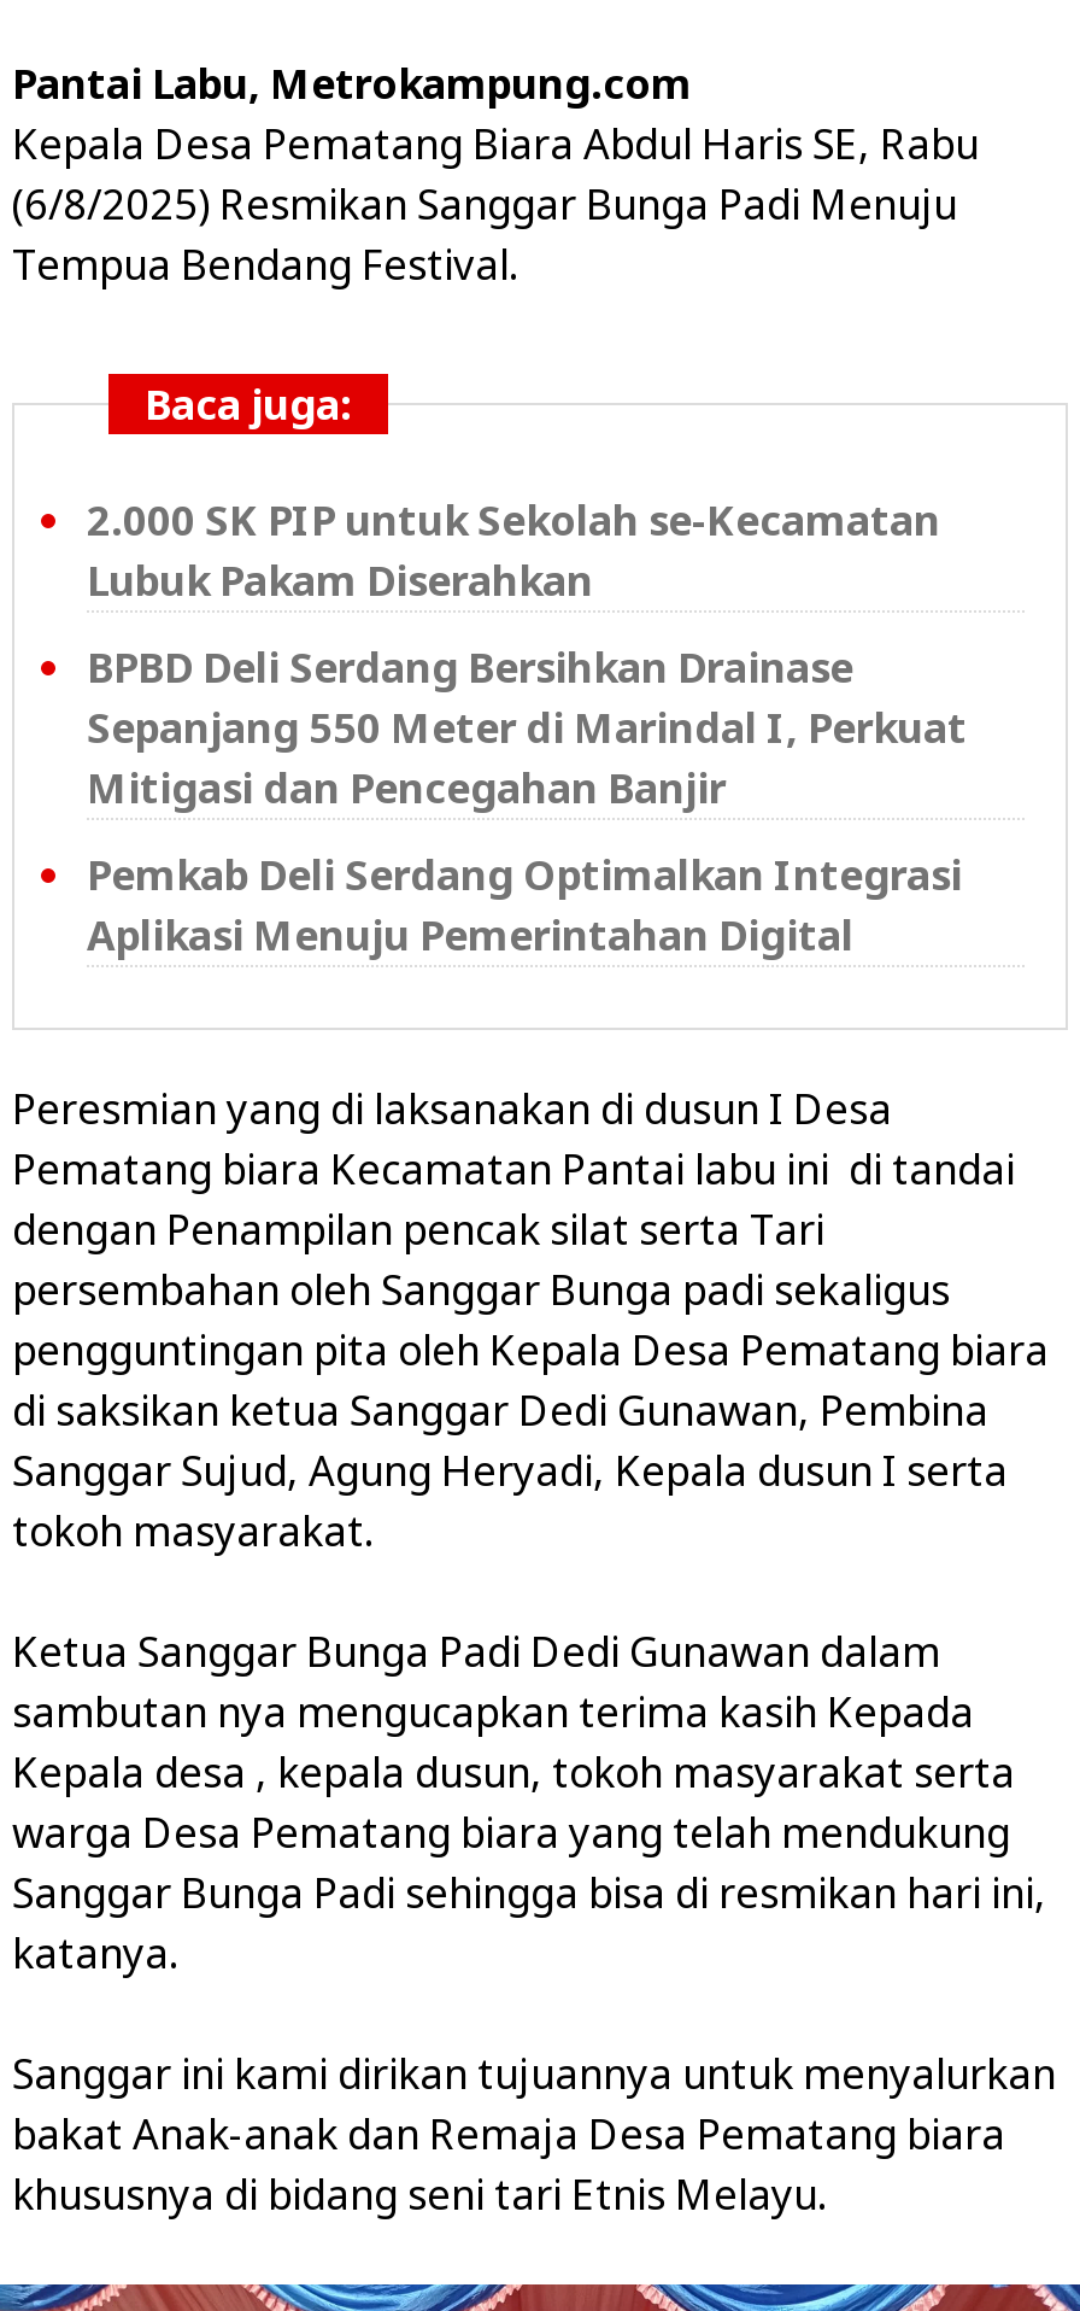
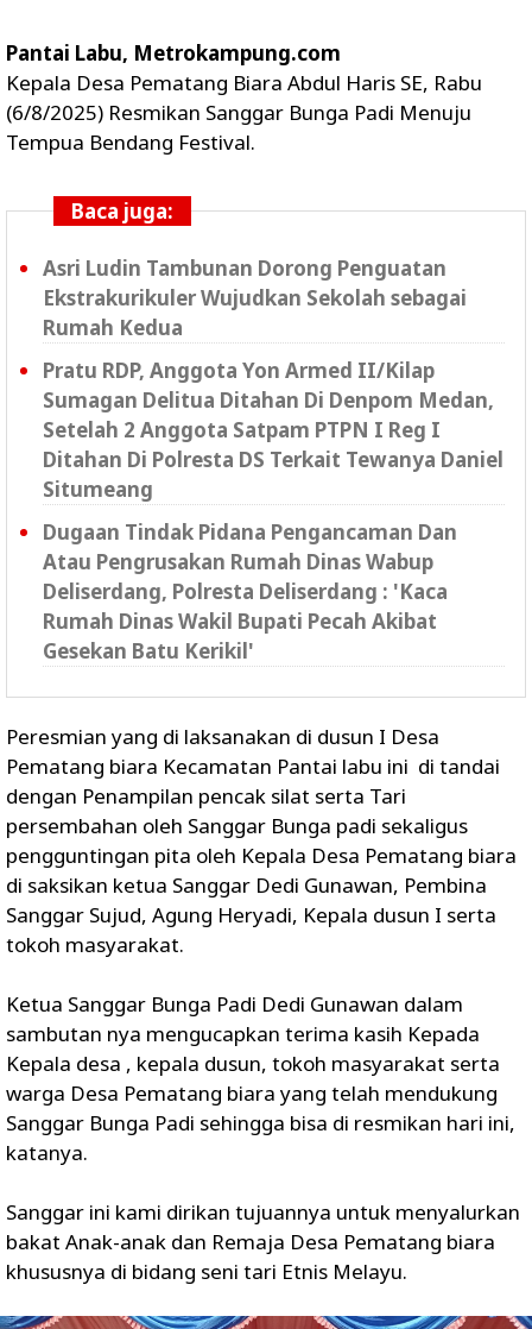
[87,492,940,608] 2.000 SK PIP untuk Sekolah se-Kecamatan | Lubuk Pakam Diserahkan -> [43,255,467,341] Asri Ludin Tambunan Dorong Penguatan | Ekstrakurikuler Wujudkan Sekolah sebagai | Rumah Kedua
[87,640,967,816] BPBD Deli Serdang Bersihkan Drainase | Sepanjang 550 Meter di Marindal I, Perkuat | Mitigasi dan Pencegahan Banjir -> [43,357,503,503] Pratu RDP, Anggota Yon Armed II/Kilap | Sumagan Delitua Ditahan Di Denpom Medan, | Setelah 2 Anggota Satpam PTPN I Reg I | Ditahan Di Polresta DS Terkait Tewanya Daniel | Situmeang
[87,847,962,963] Pemkab Deli Serdang Optimalkan Integrasi | Aplikasi Menuju Pemerintahan Digital -> [43,518,457,665] Dugaan Tindak Pidana Pengancaman Dan | Atau Pengrusakan Rumah Dinas Wabup | Deliserdang, Polresta Deliserdang : 'Kaca | Rumah Dinas Wakil Bupati Pecah Akibat | Gesekan Batu Kerikil'

